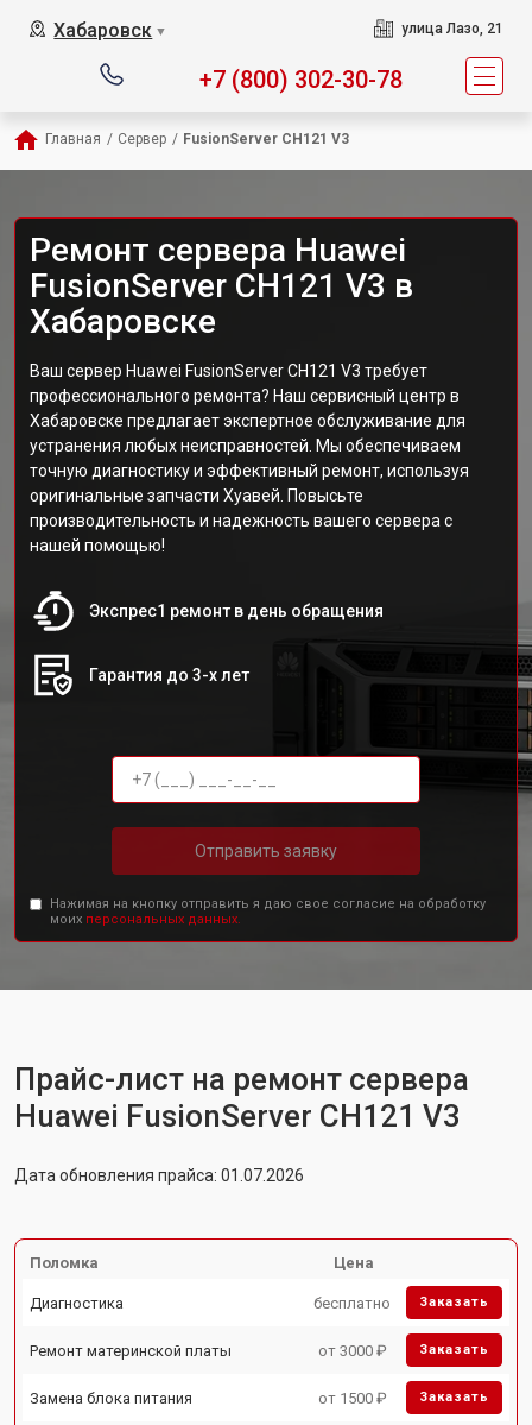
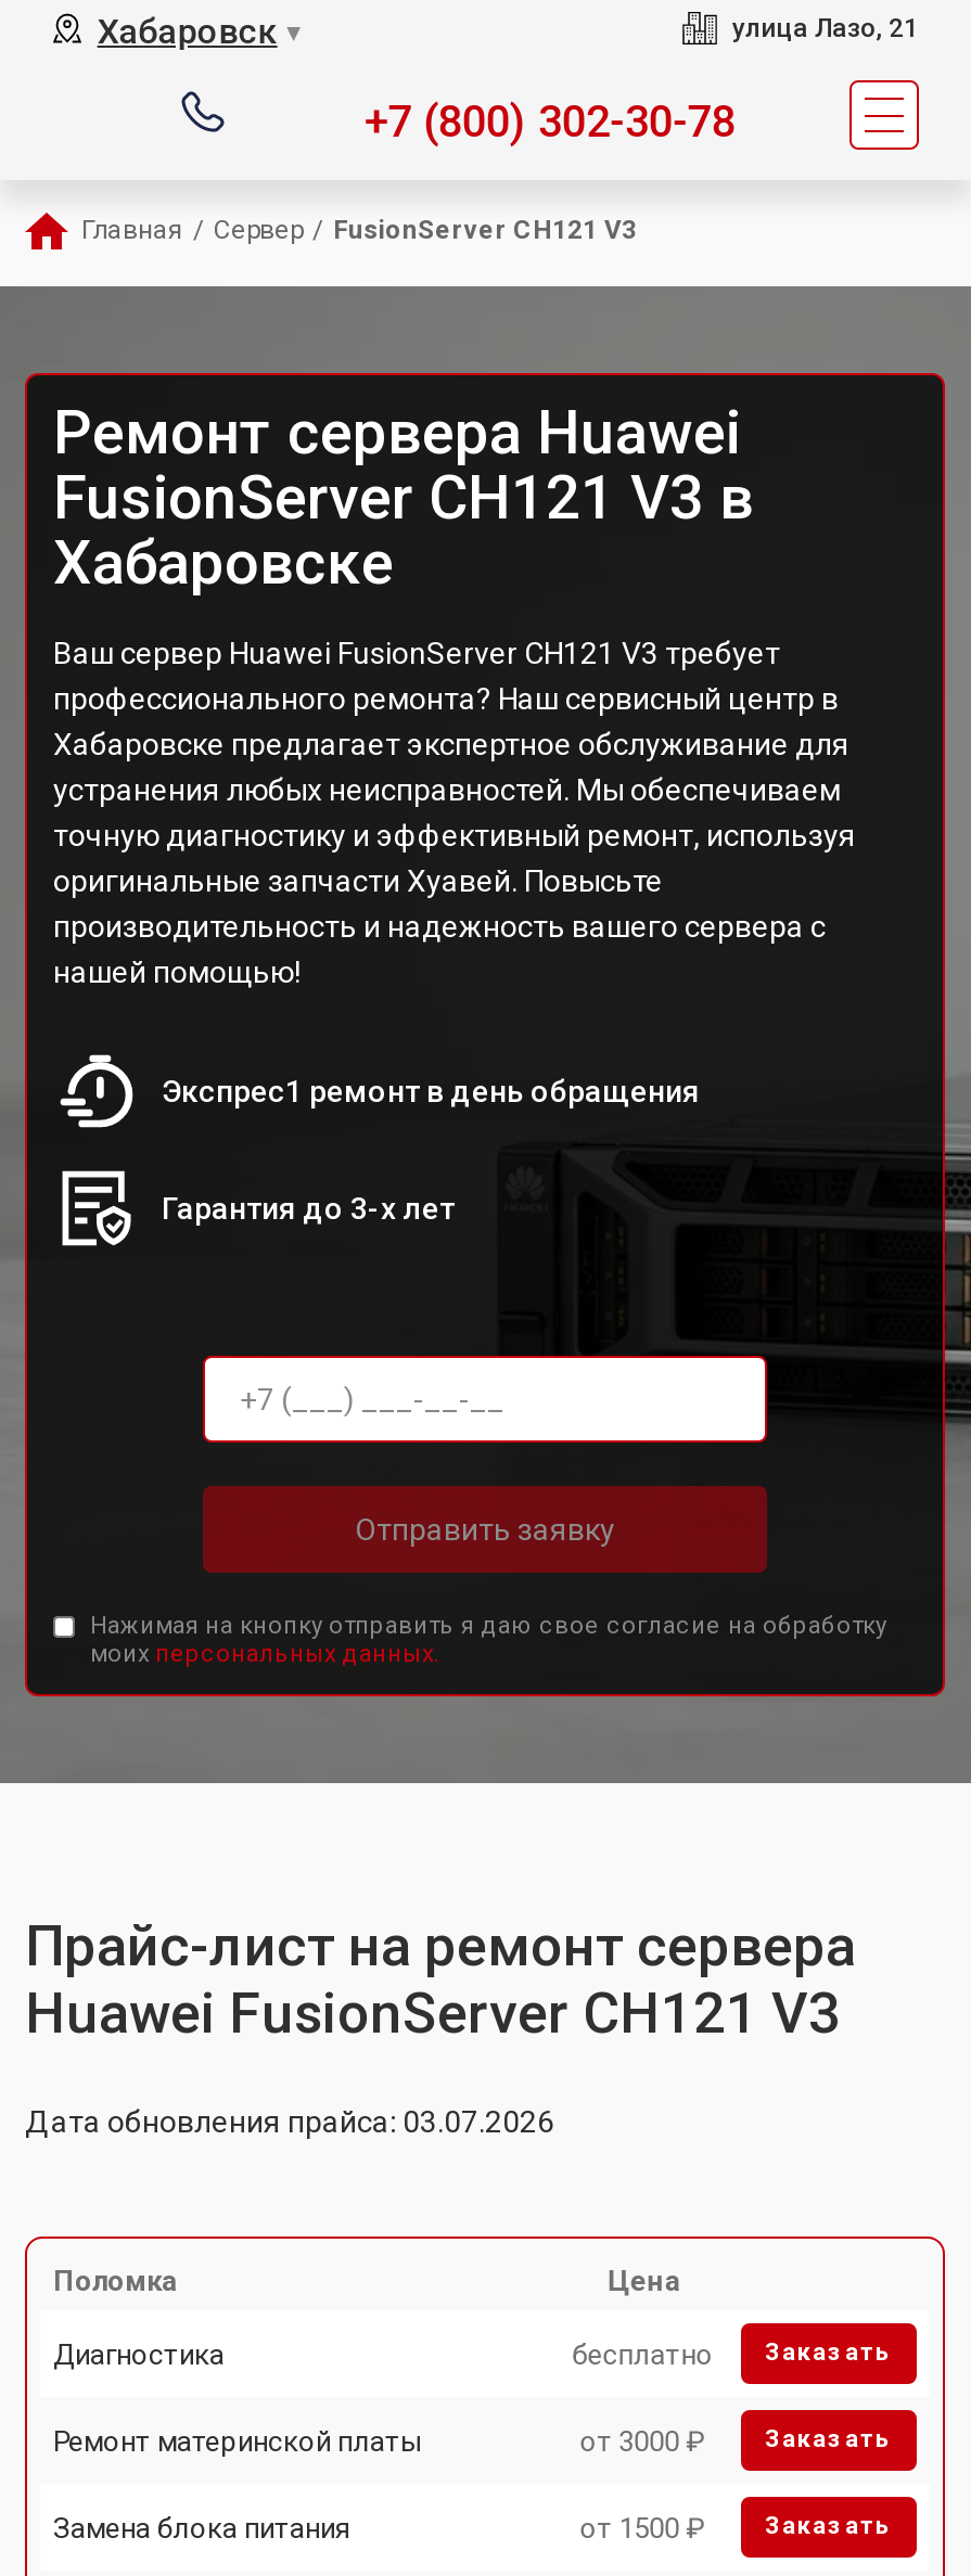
[14,1166,304,1185] Дата обновления прайса: 01.07.2026 -> [25,2104,554,2139] Дата обновления прайса: 03.07.2026

